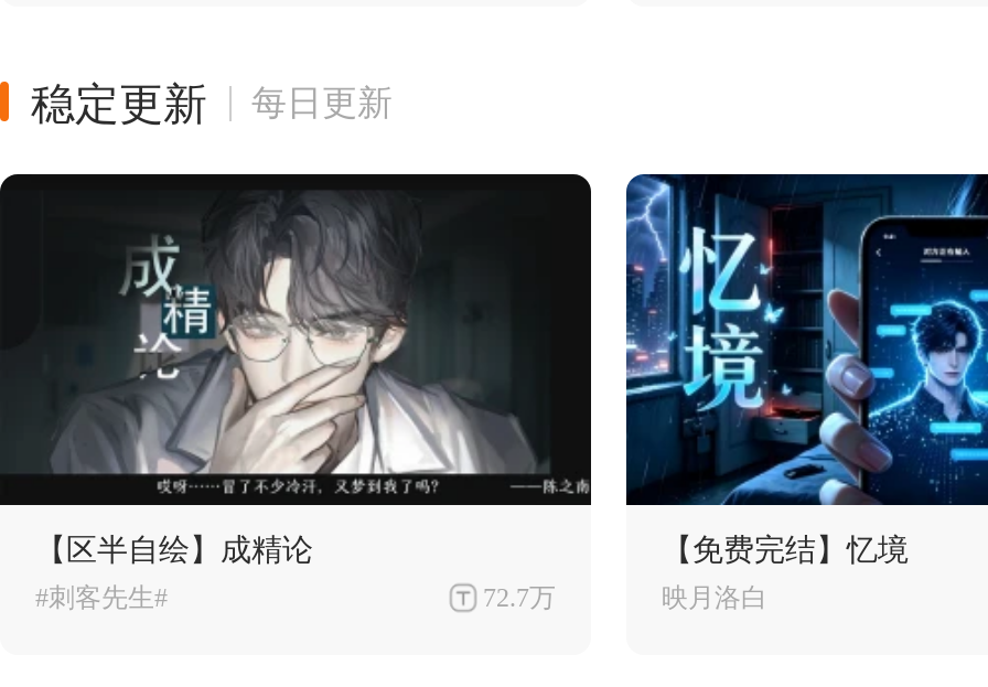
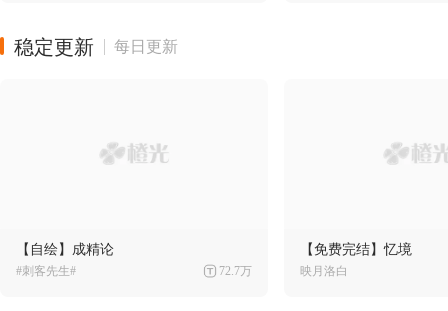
[7,172,593,507] [image] -> none
[624,172,981,507] [image] -> none
[35,534,313,567] 【区半自绘】成精论 -> [16,242,114,257] 【自绘】成精论

